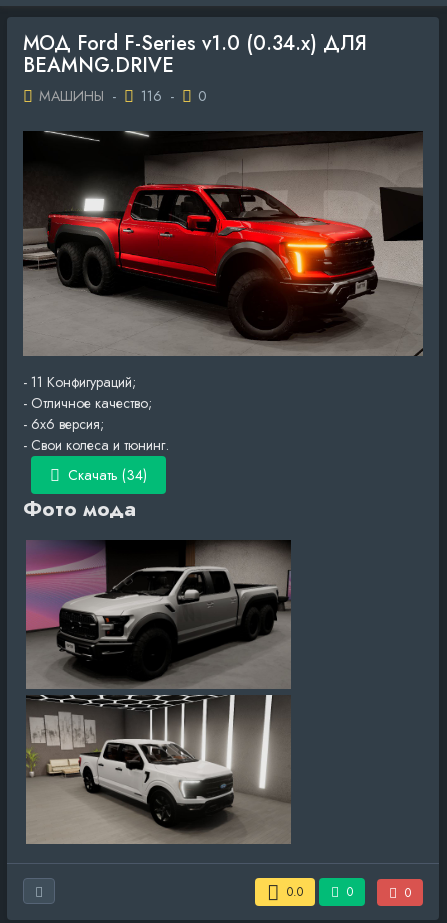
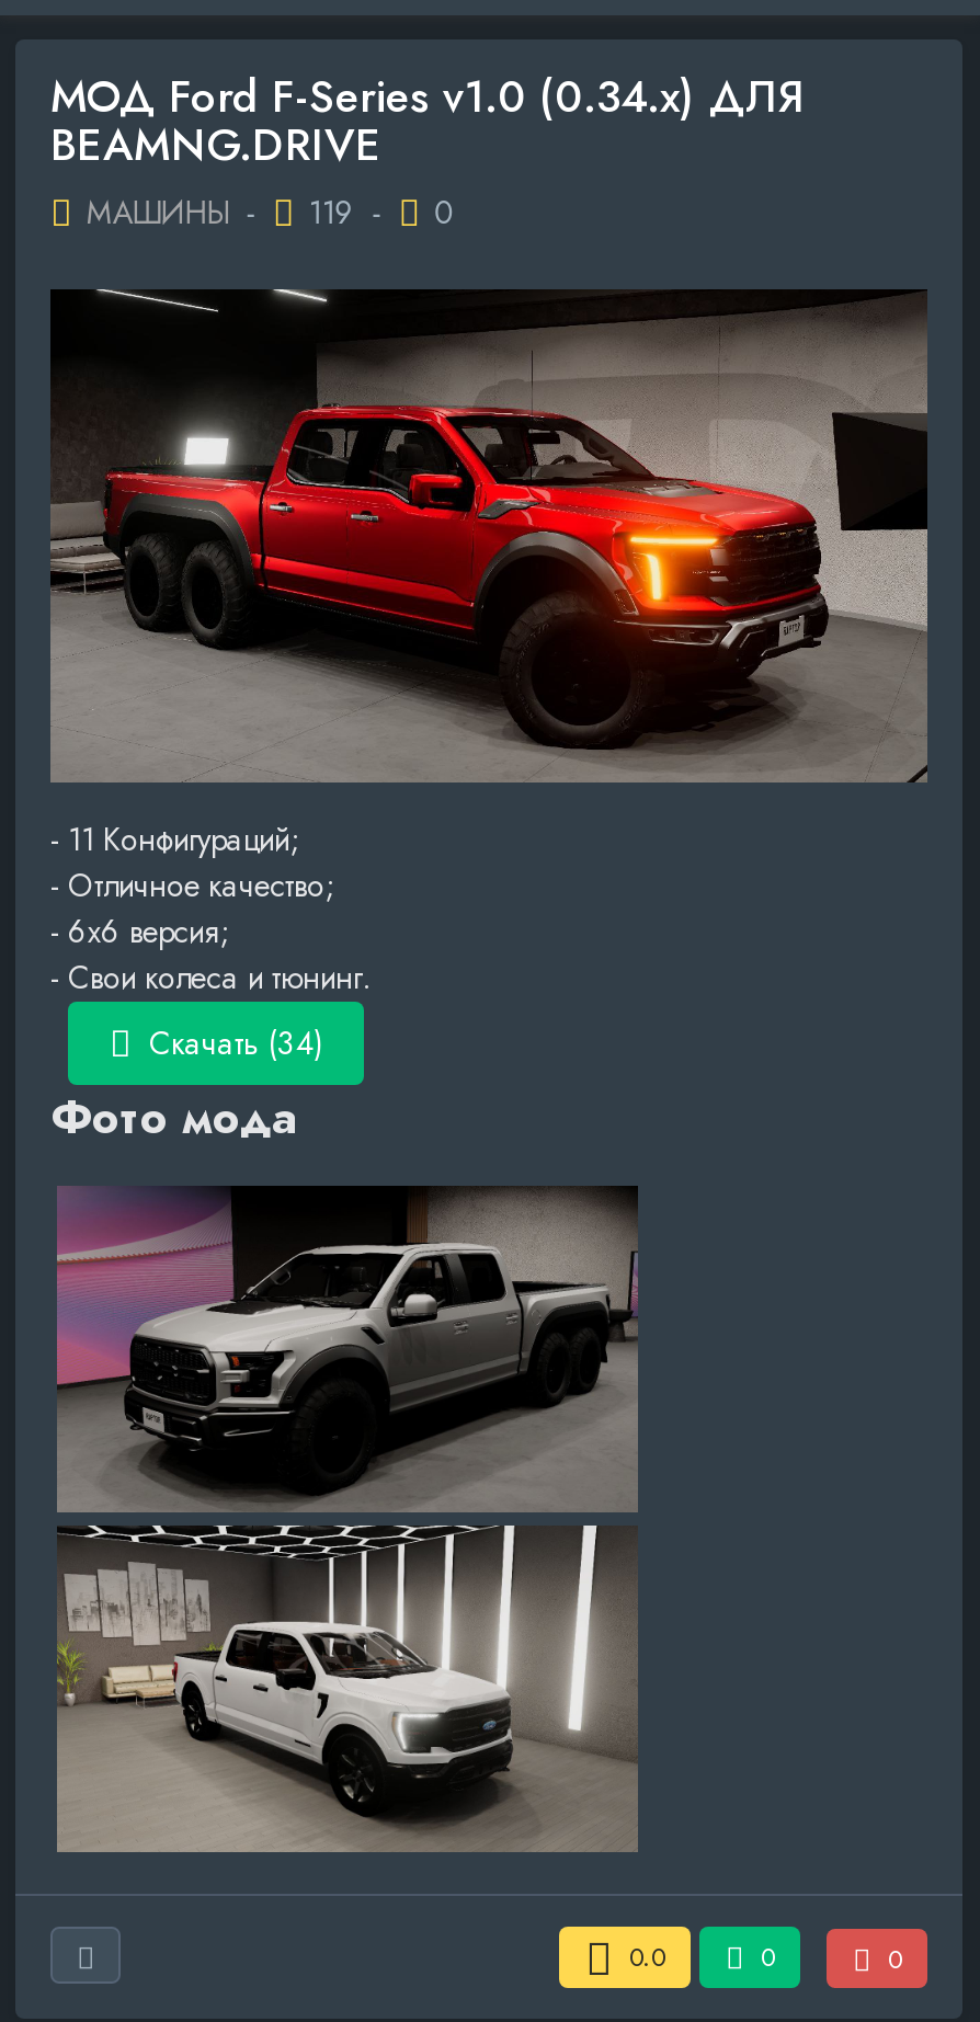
[35,86,207,106] МАШИНЫ - 116 - 0 -> [78,191,454,235] МАШИНЫ - 119 - 0

